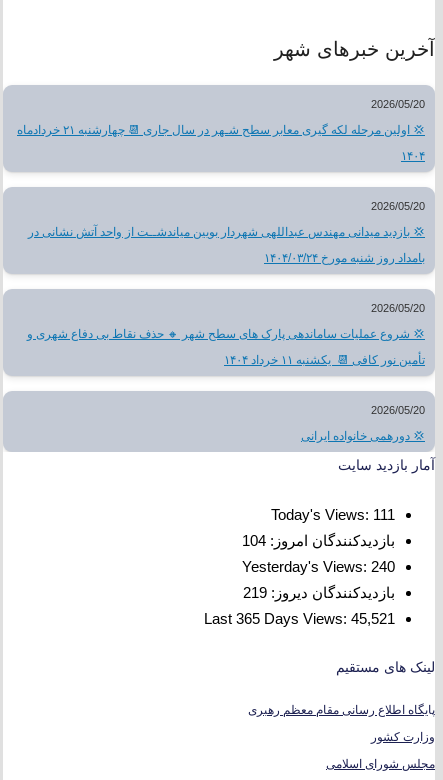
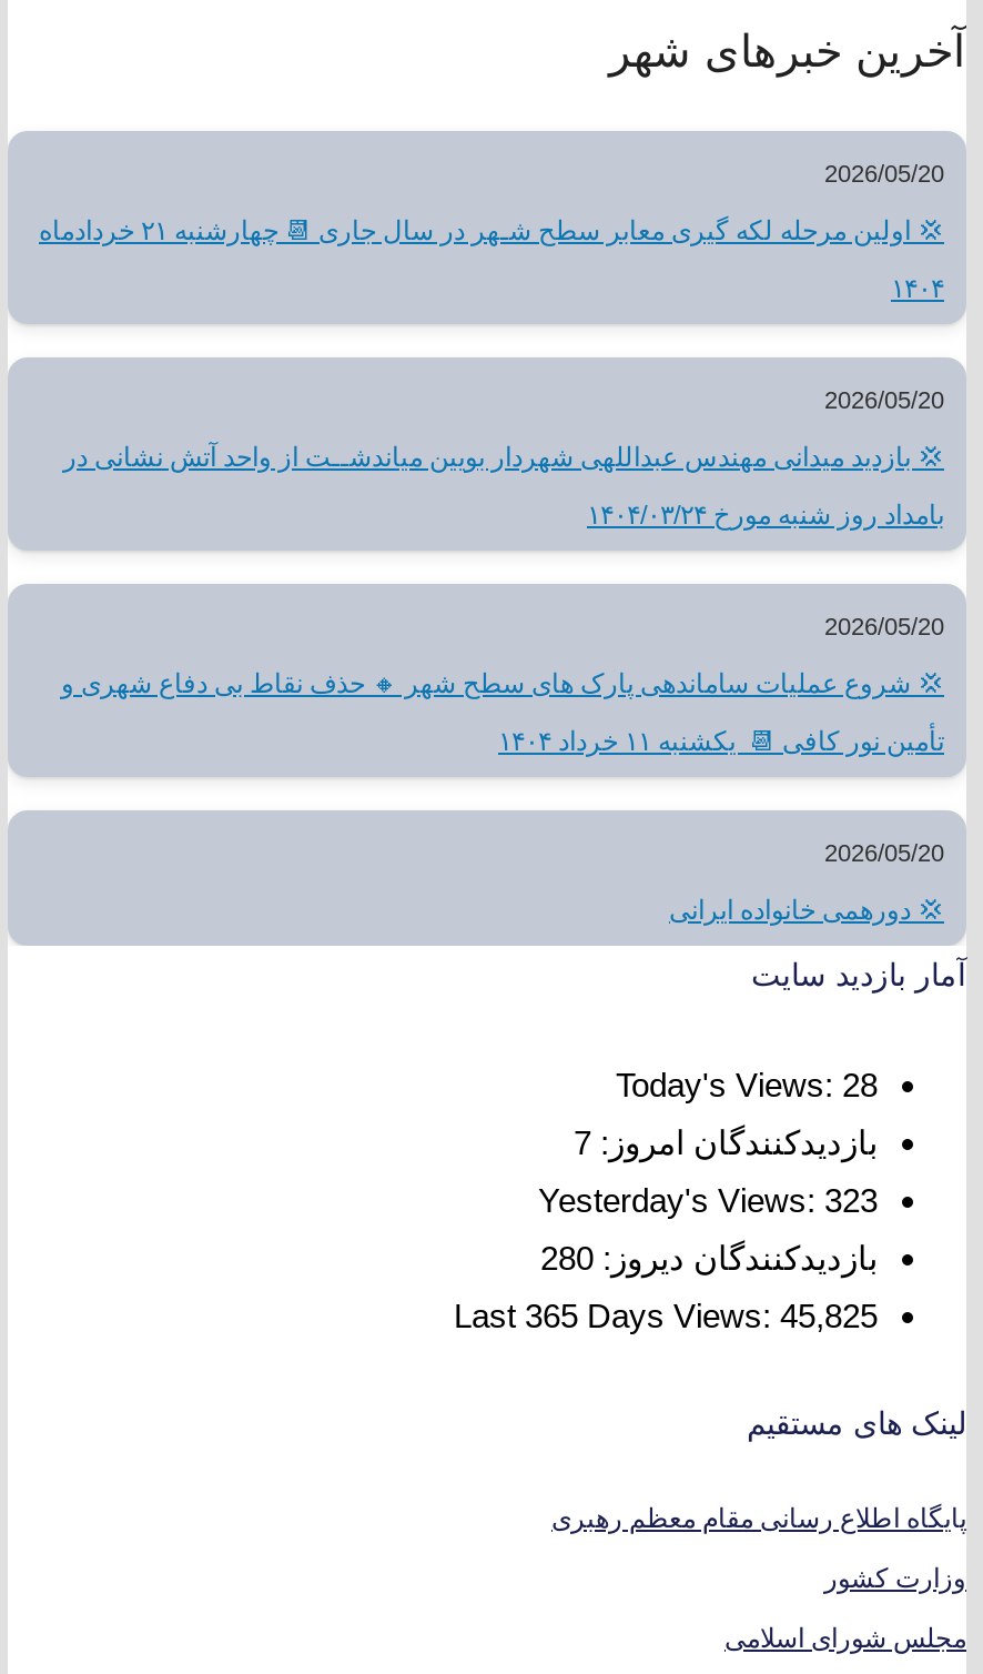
[271,506,395,523] Today's Views: 111 -> [616,1065,878,1103] Today's Views: 28
[242,532,395,549] بازدیدکنندگان امروز: 104 -> [574,1123,878,1160] بازدیدکنندگان امروز: 7
[242,558,395,575] Yesterday's Views: 240 -> [538,1180,878,1218] Yesterday's Views: 323
[243,584,395,601] بازدیدکنندگان دیروز: 219 -> [540,1238,878,1276] بازدیدکنندگان دیروز: 280
[204,610,395,627] Last 365 Days Views: 45,521 -> [454,1296,878,1333] Last 365 Days Views: 45,825

